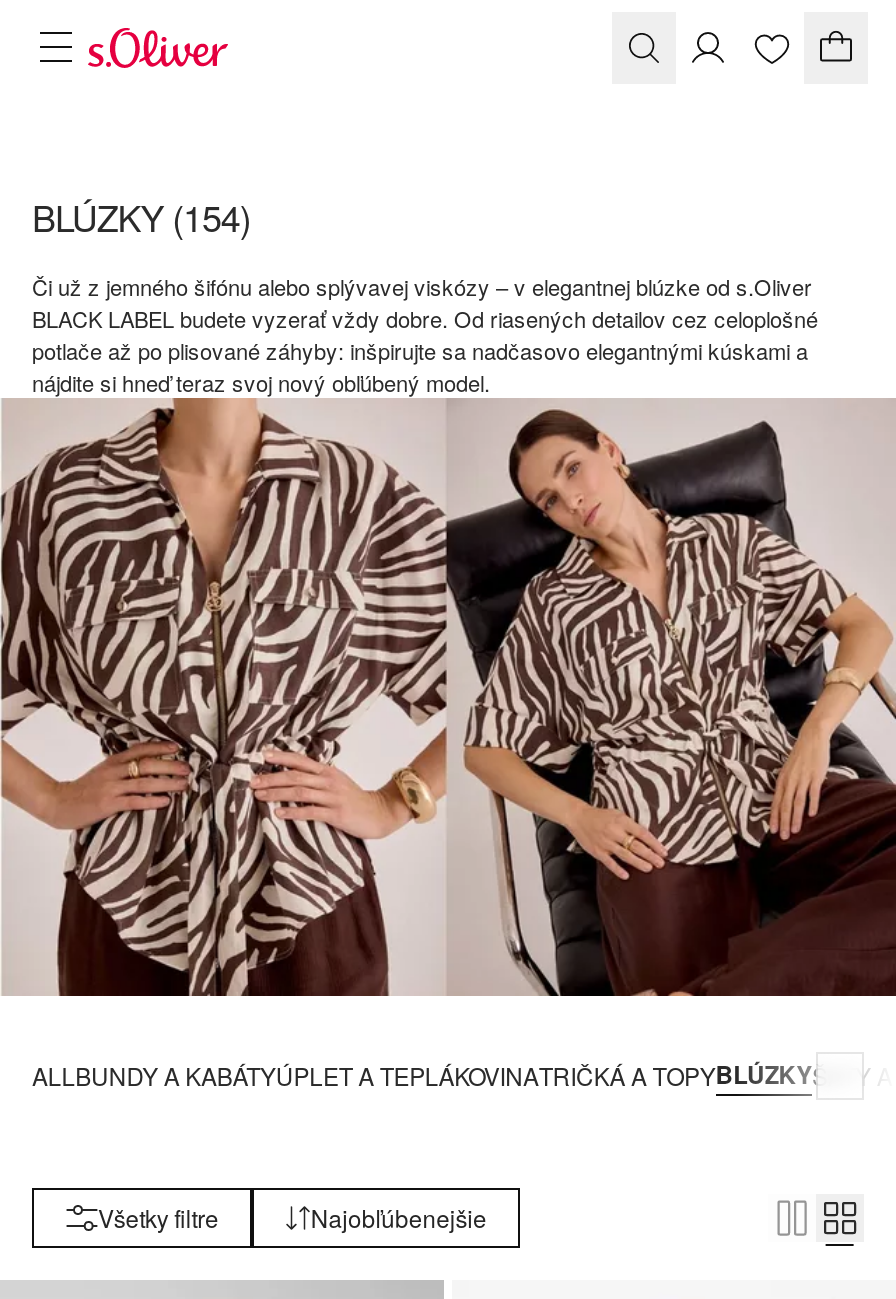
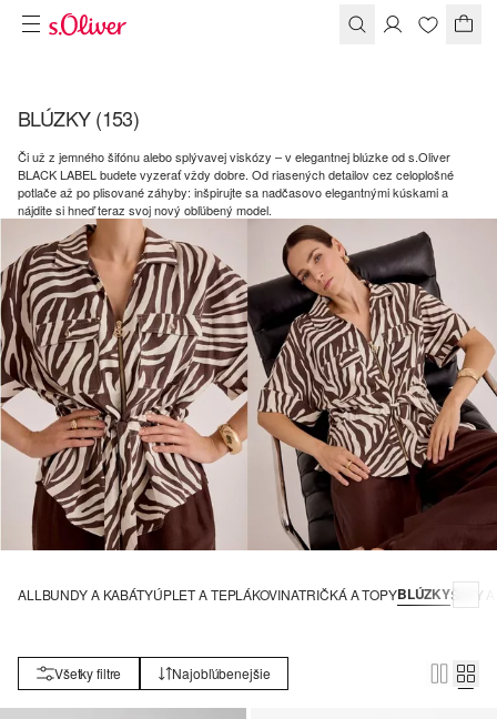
[32,190,251,242] BLÚZKY (154) -> [18,103,139,132] BLÚZKY (153)

